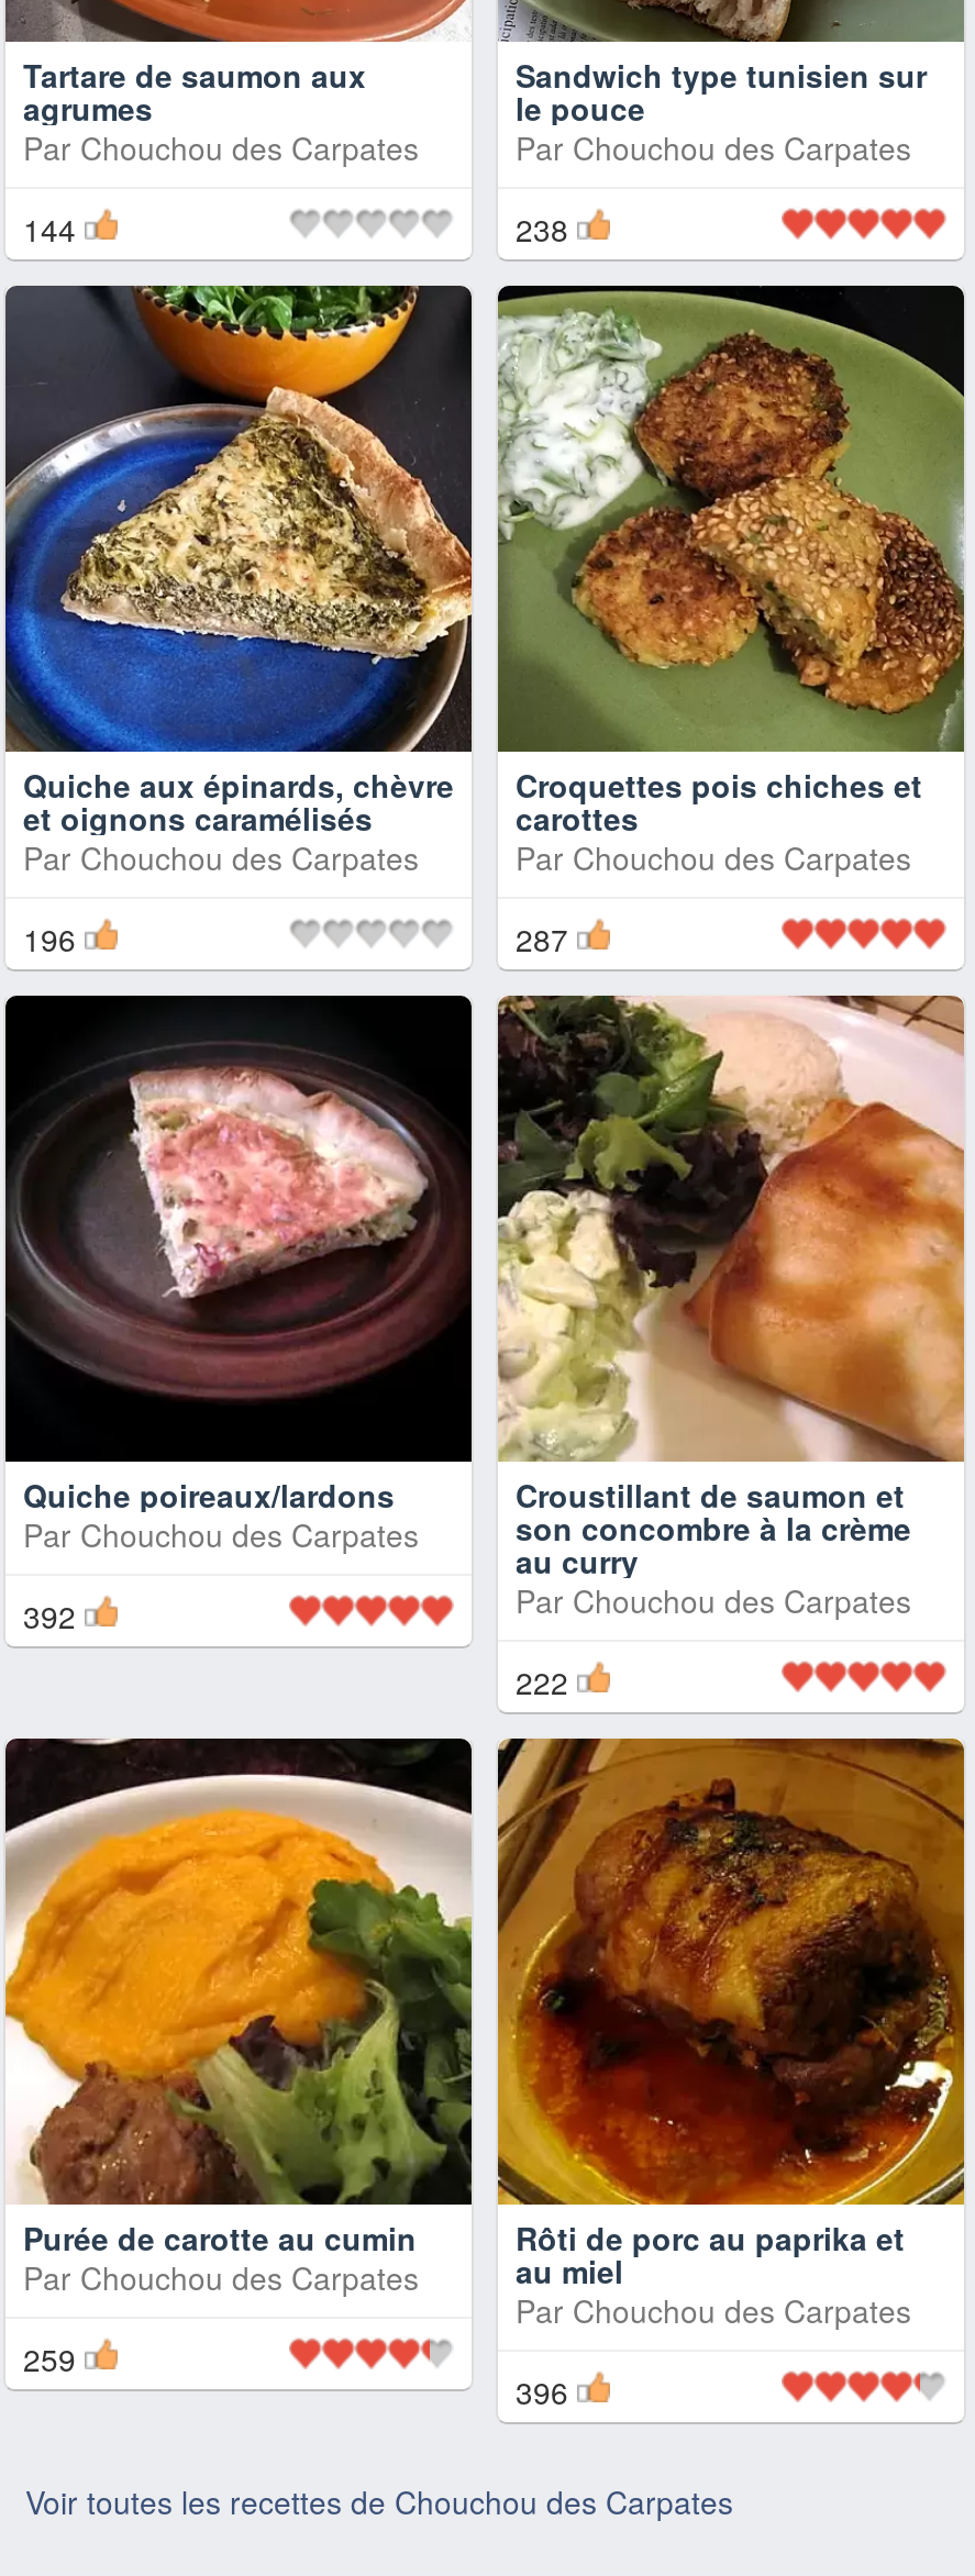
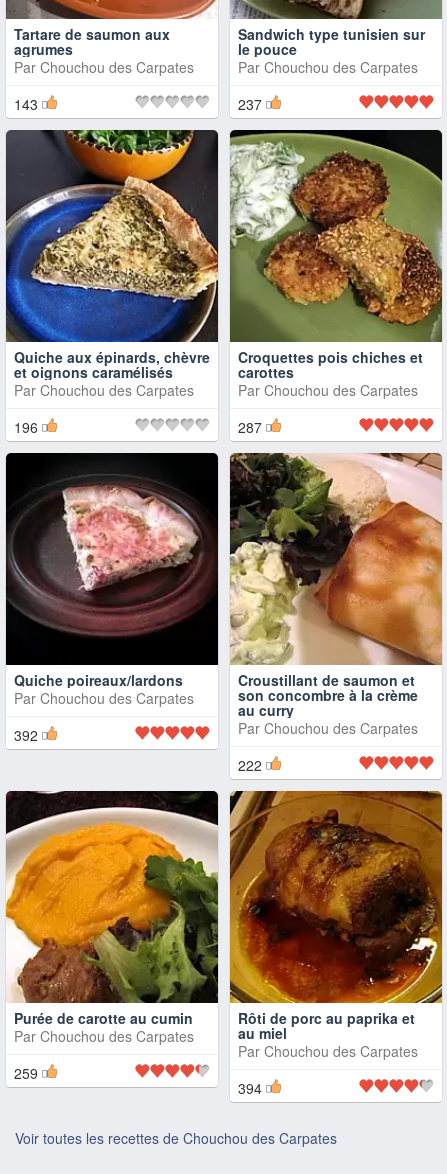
[23,208,76,252] 144 -> [14,94,38,114] 143
[516,208,568,252] 238 -> [238,94,262,114] 237
[516,2370,568,2414] 396 -> [238,1078,262,1098] 394

